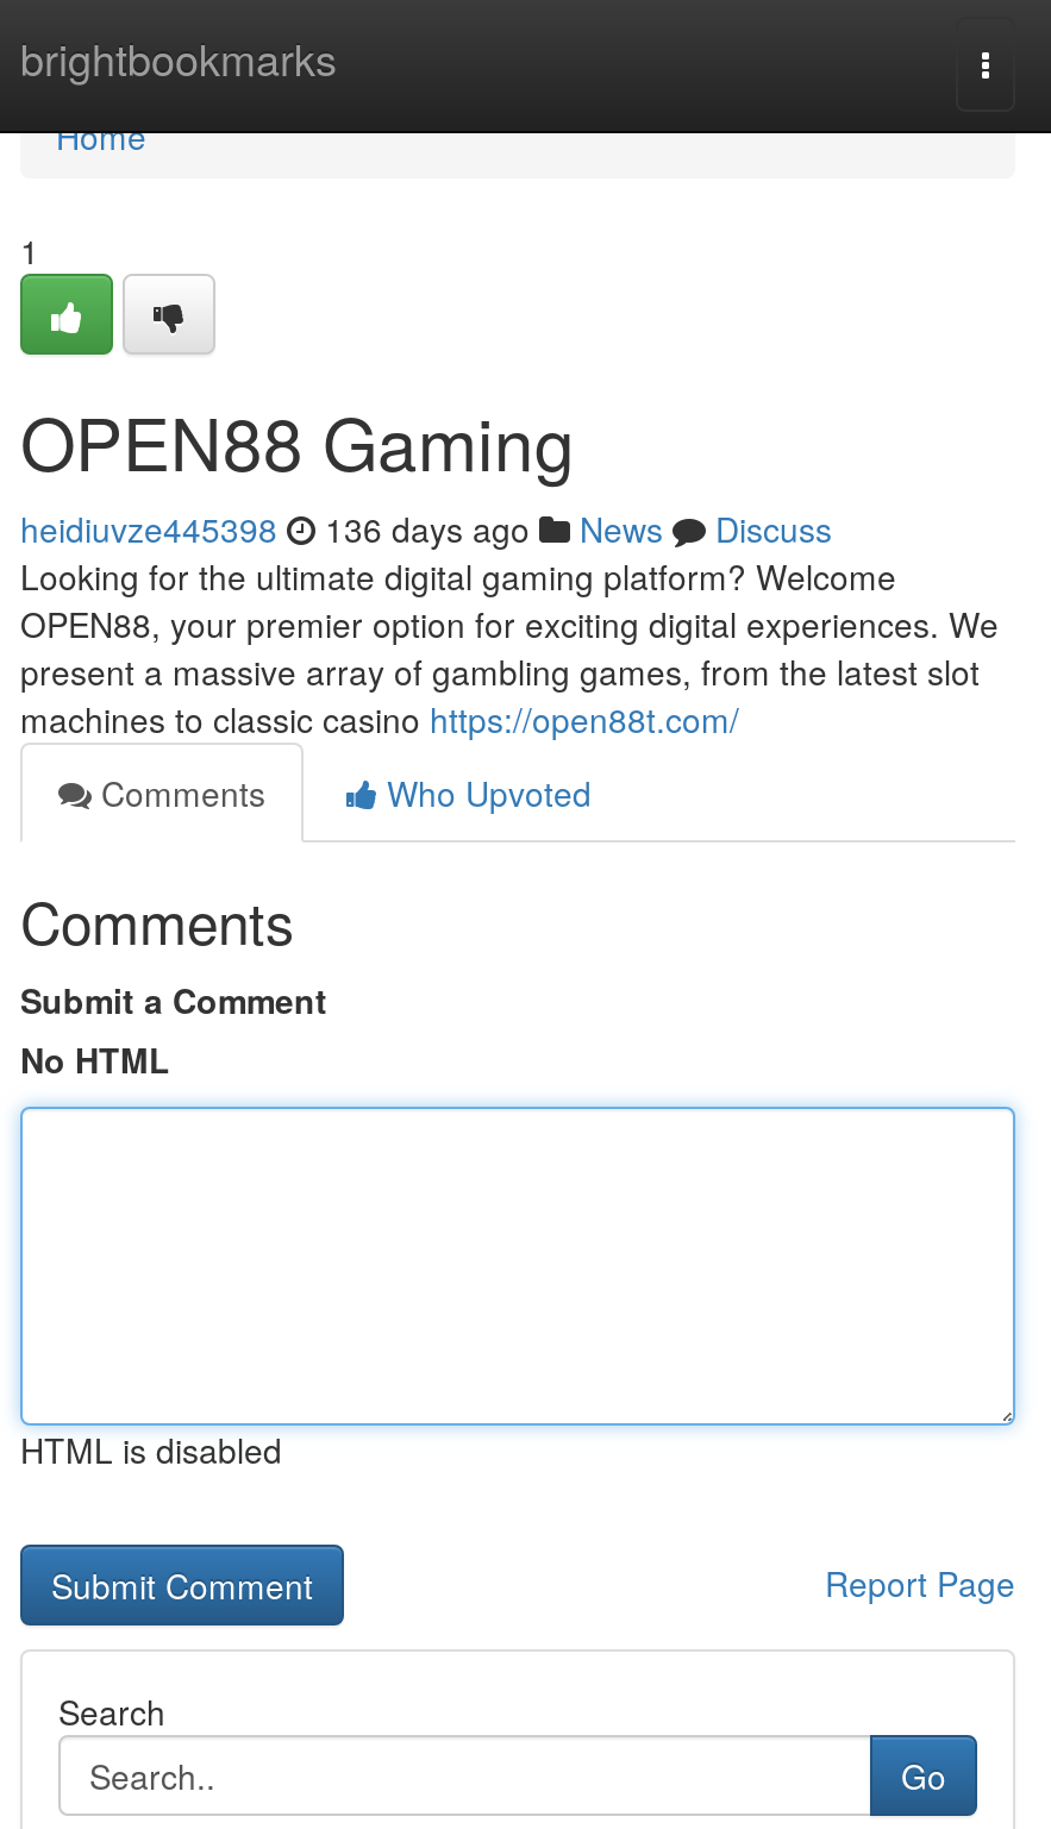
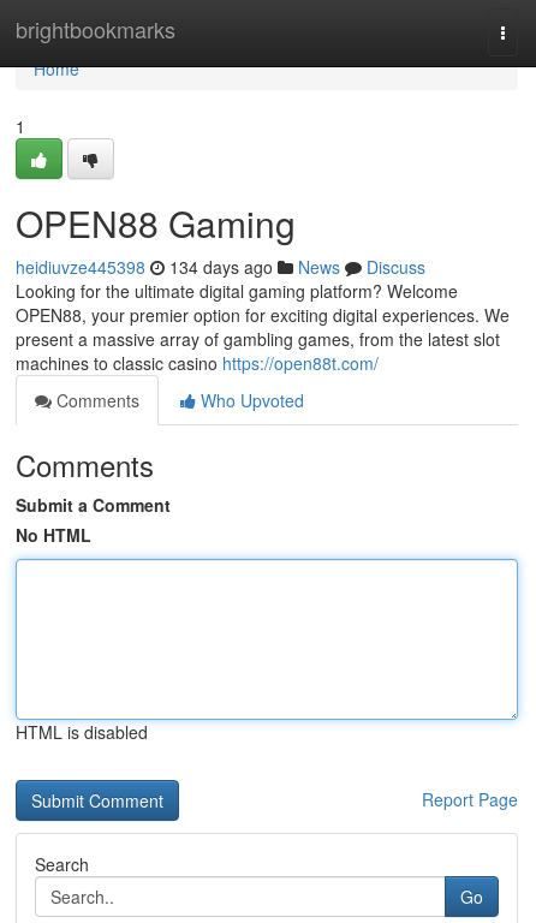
[20,505,832,552] heidiuvze445398 136 days ago News Discuss -> [16,255,425,279] heidiuvze445398 134 days ago News Discuss

